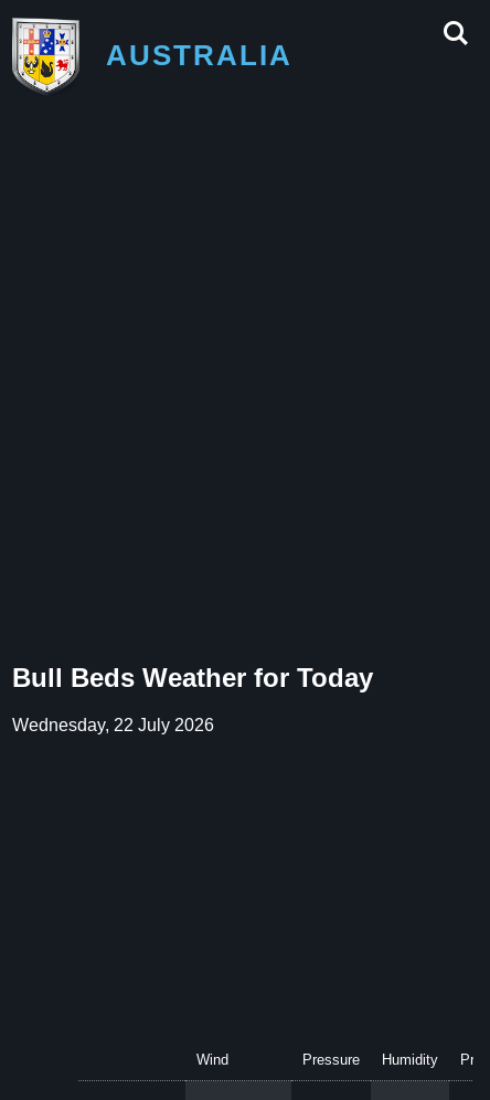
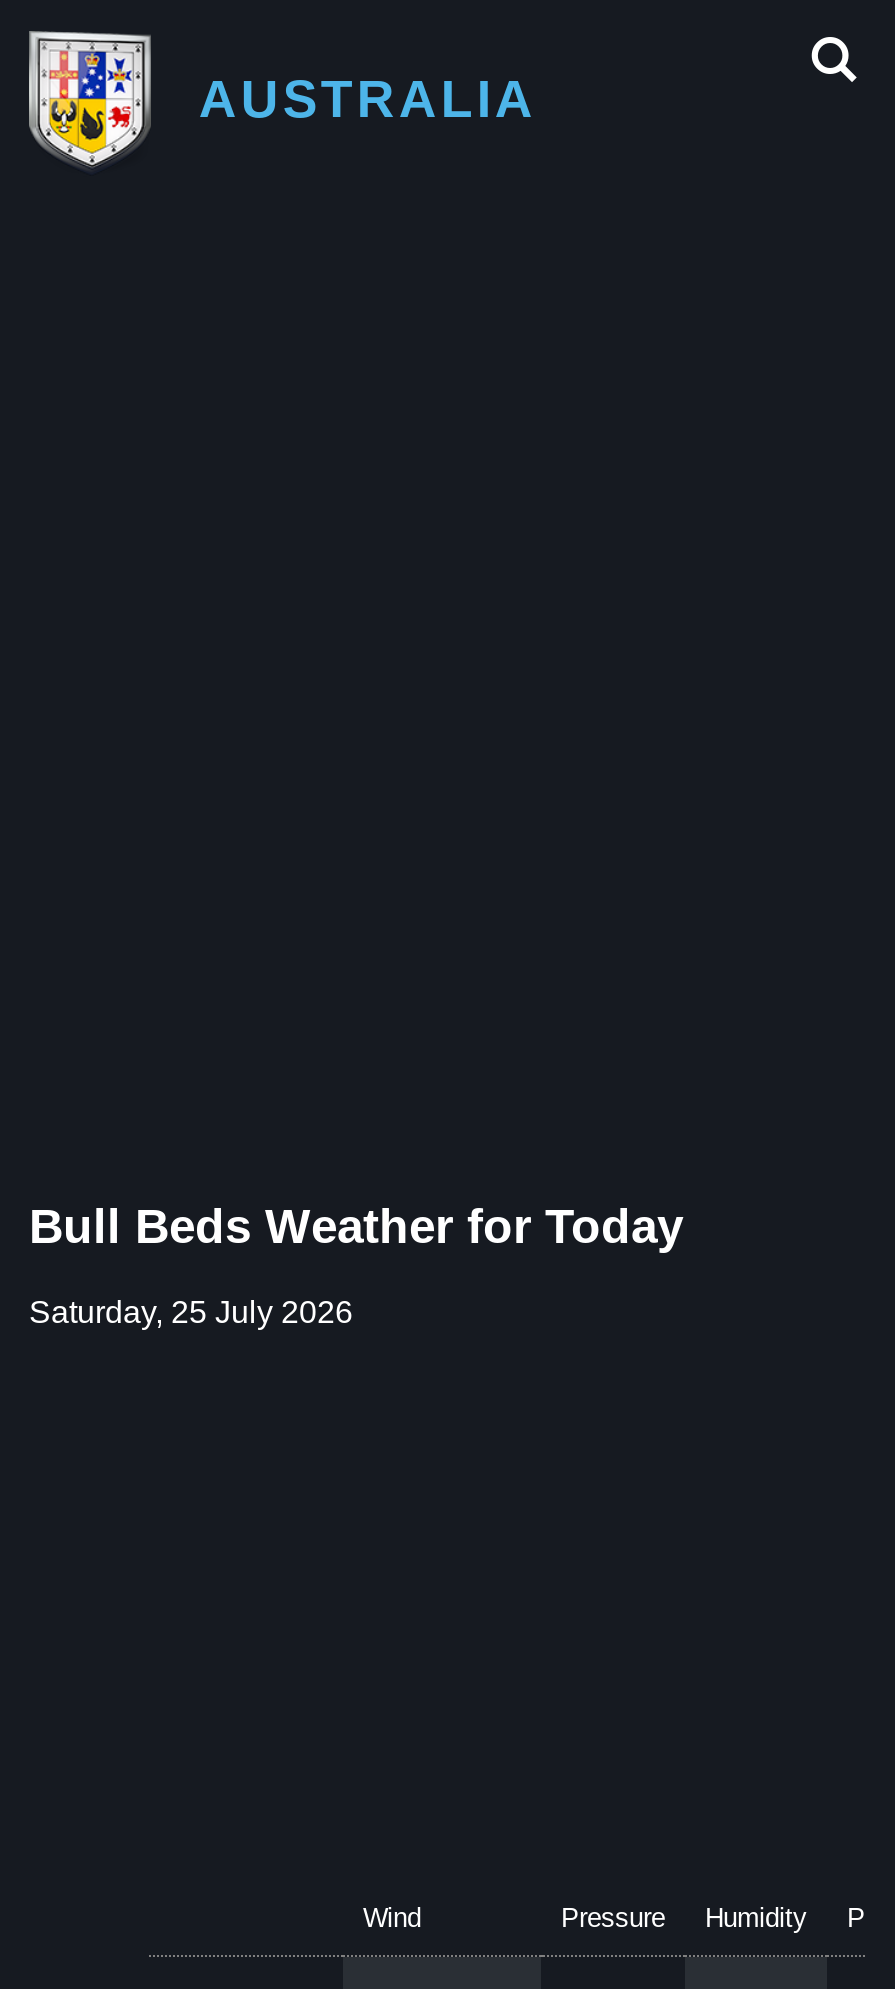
[12,715,214,734] Wednesday, 22 July 2026 -> [29,1295,353,1329] Saturday, 25 July 2026

